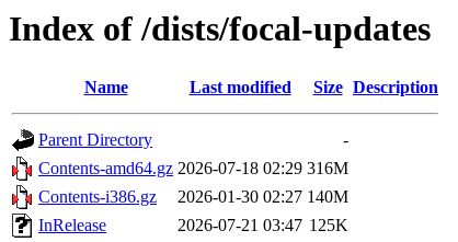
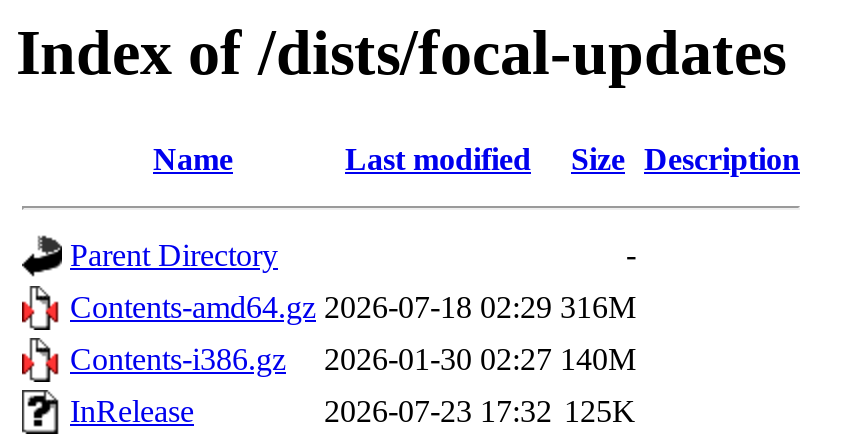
[178,216,348,235] 2026-07-21 03:47 125K -> [324,395,636,429] 2026-07-23 17:32 125K

